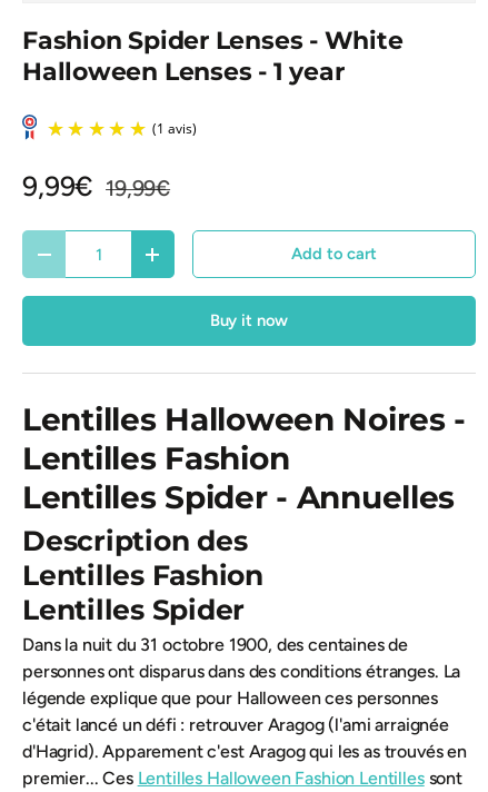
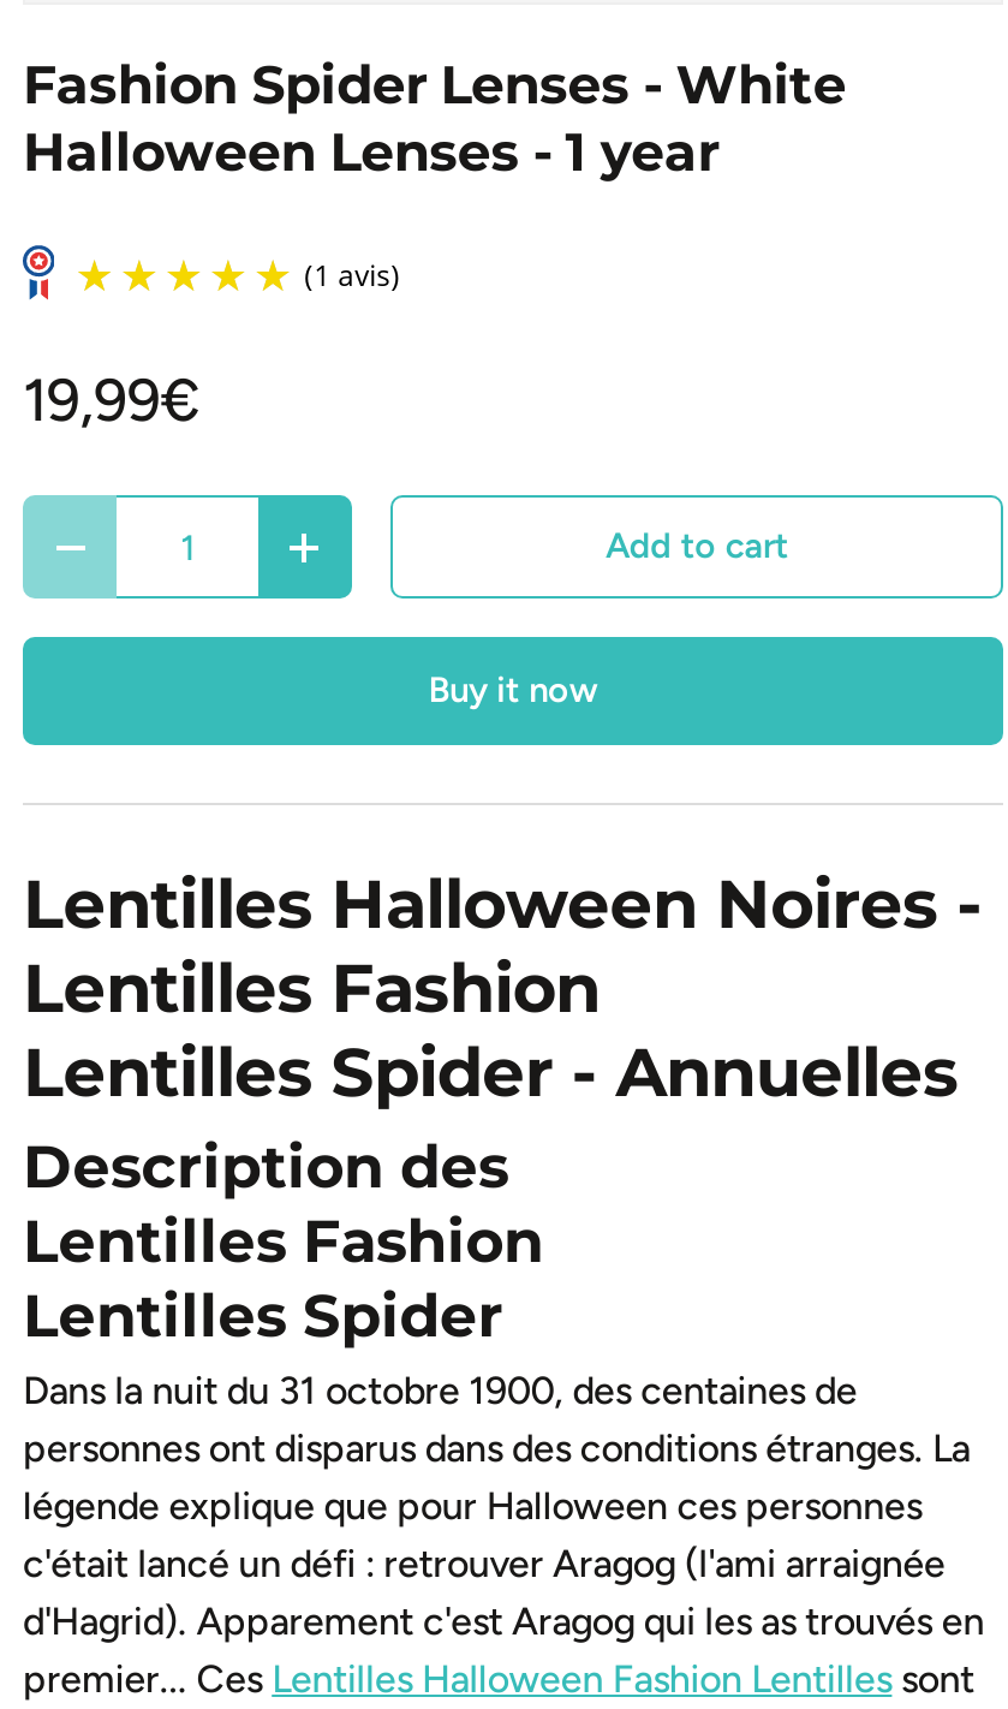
[22,170,170,202] 9,99€ 19,99€ -> [23,365,201,435] 19,99€

